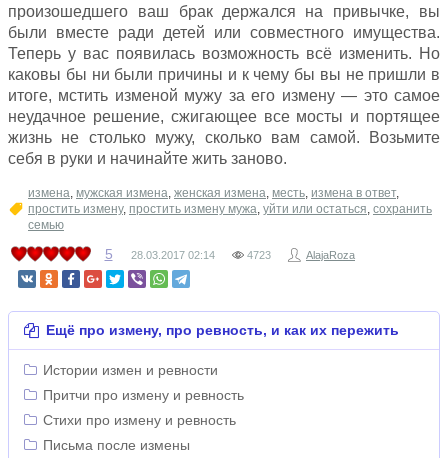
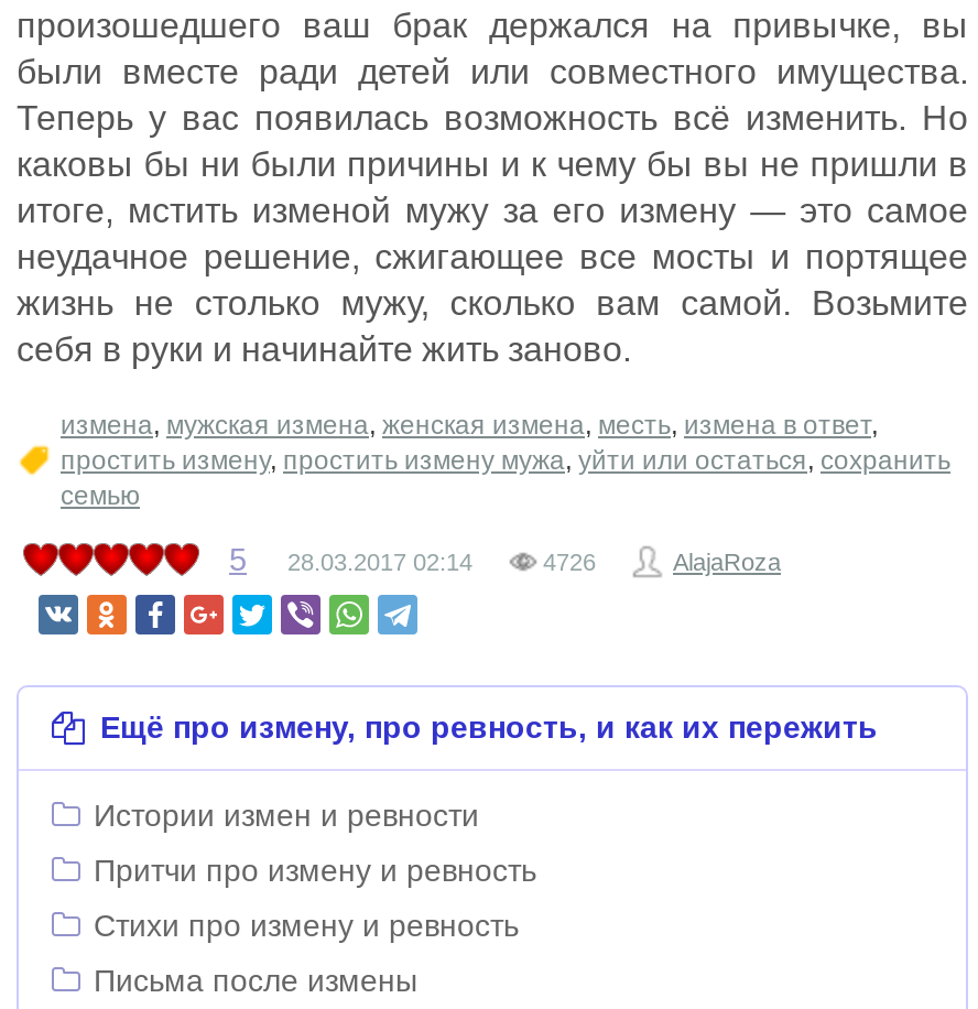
[247,249,271,261] 4723 -> [543,549,596,575] 4726

